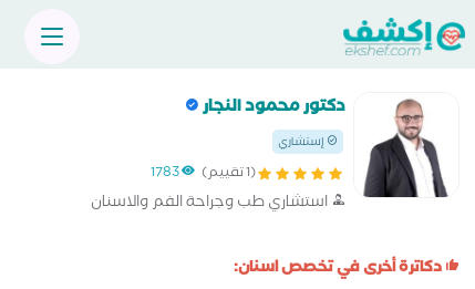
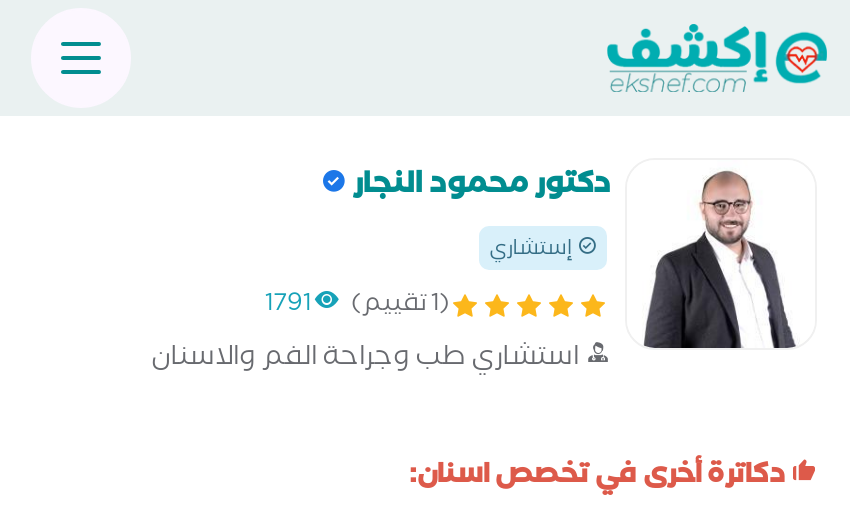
[151,161,179,187] 1783 -> [265,283,311,329] 1791

